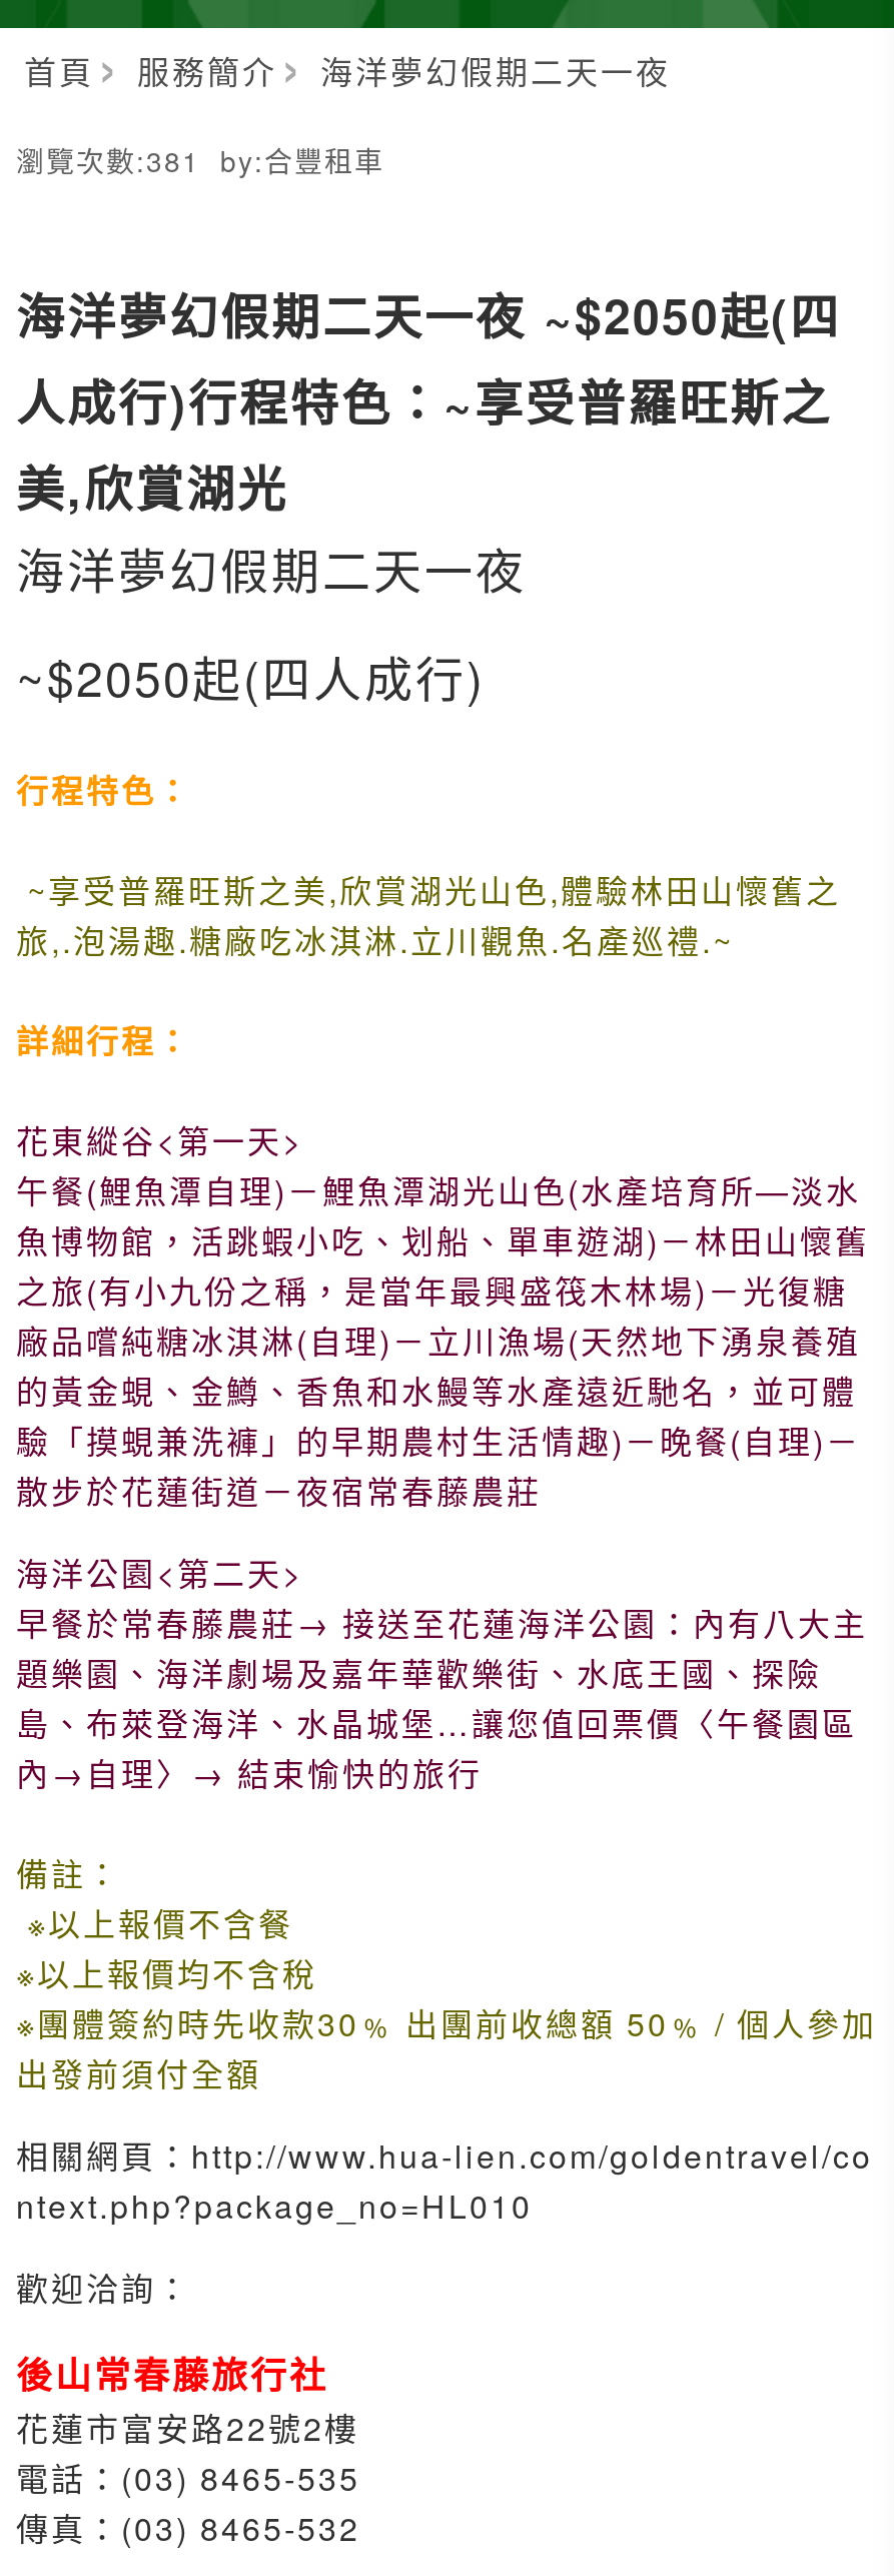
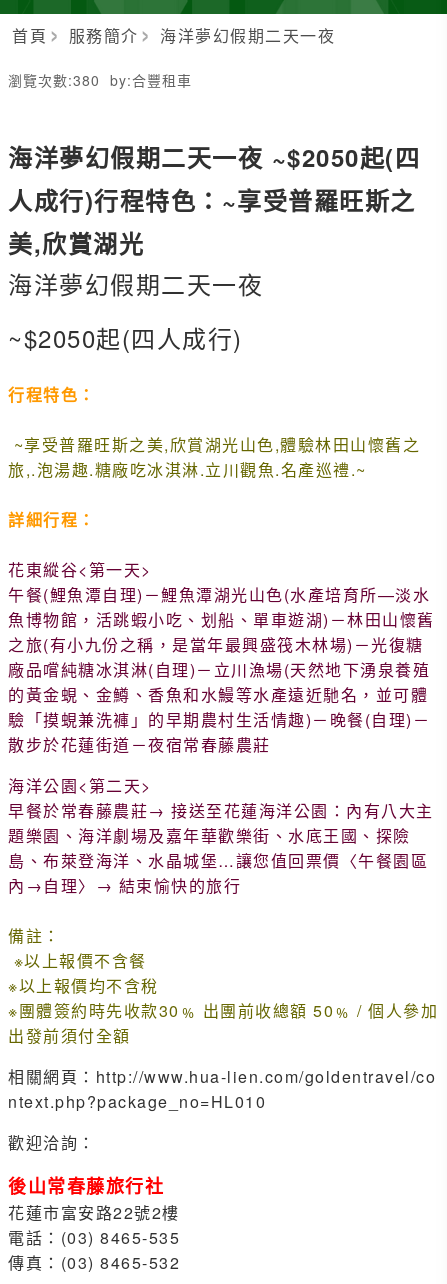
[16,140,384,180] 瀏覽次數:381 by:合豐租車 -> [8,70,192,90] 瀏覽次數:380 by:合豐租車

